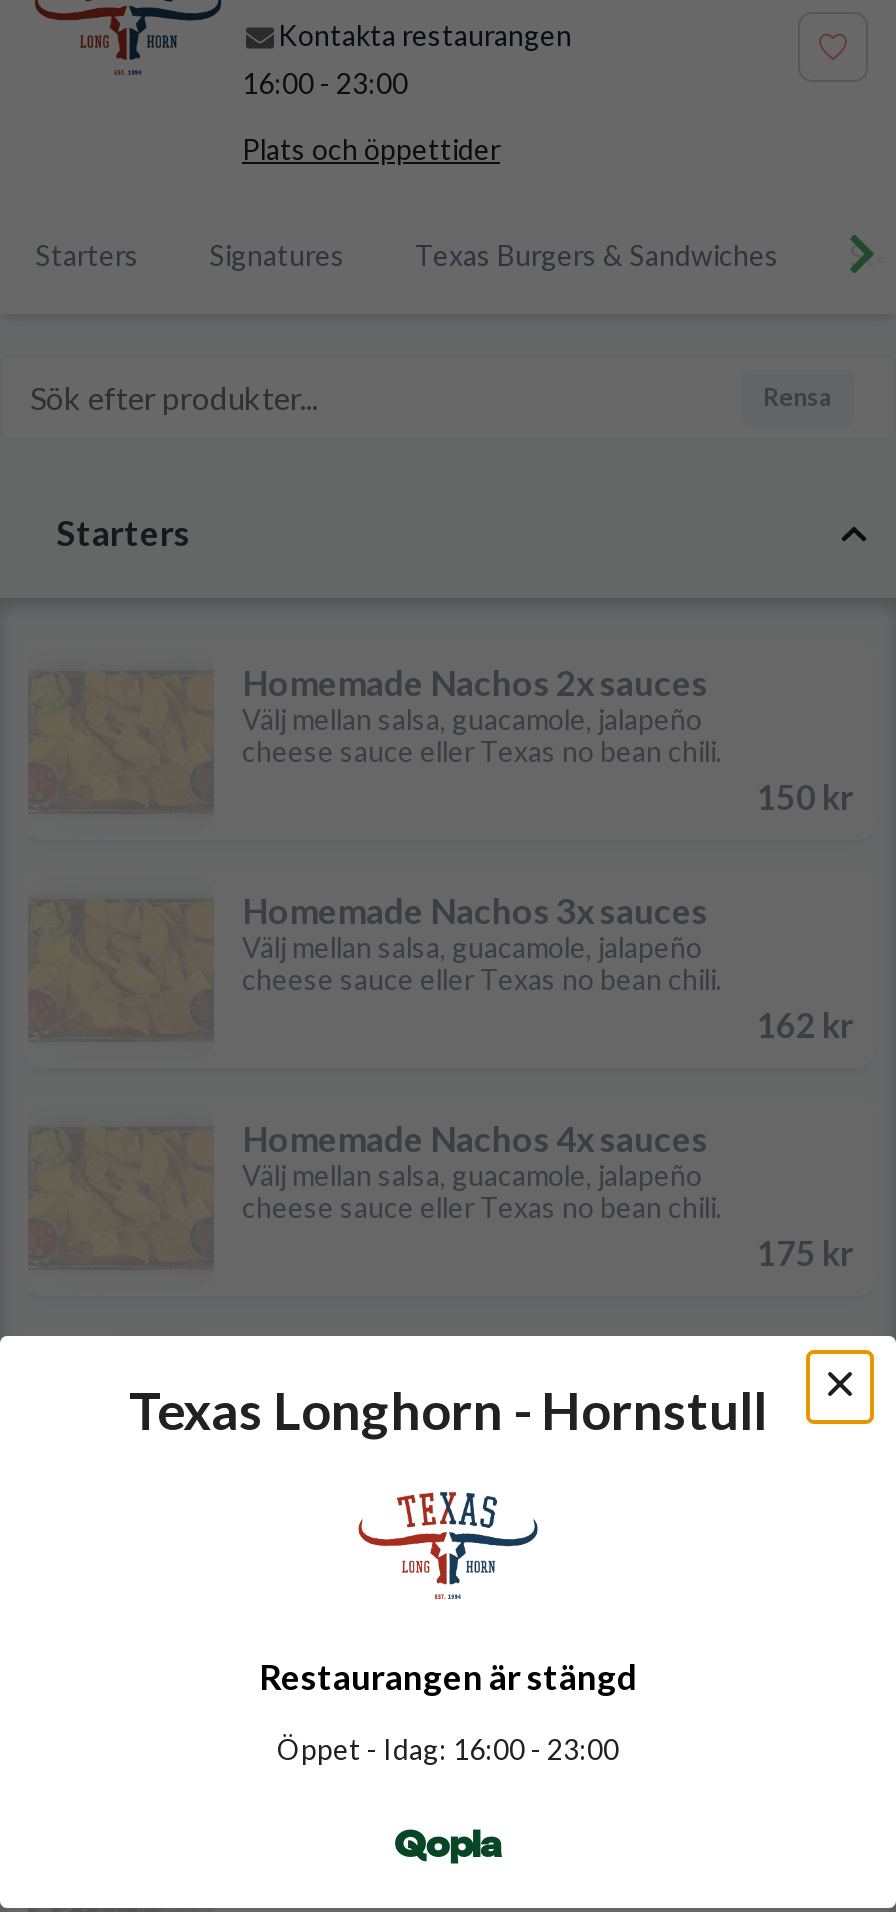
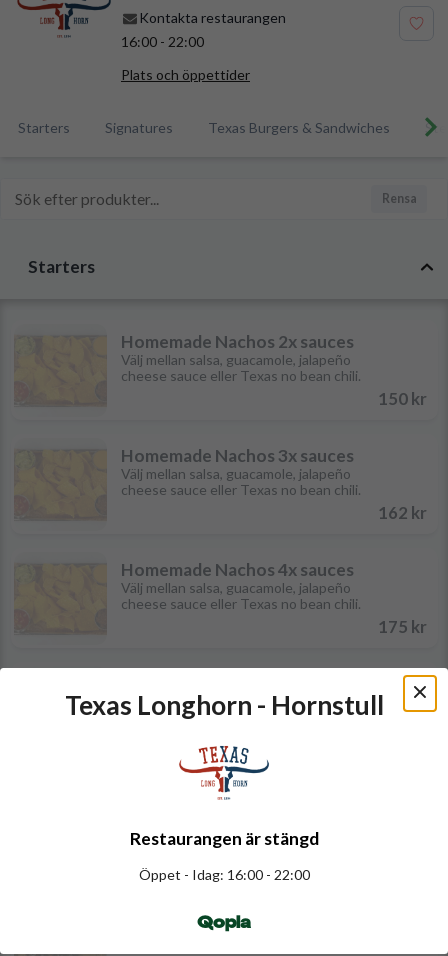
[242,66,408,100] 16:00 - 23:00 -> [121,33,204,50] 16:00 - 22:00
[277,1733,619,1767] Öppet - Idag: 16:00 - 23:00 -> [138,866,309,883] Öppet - Idag: 16:00 - 22:00

